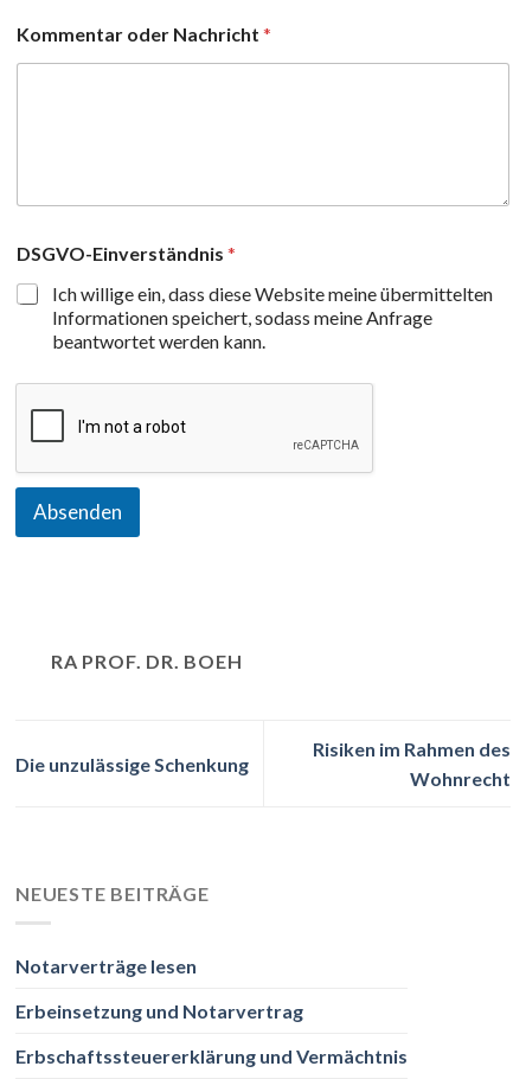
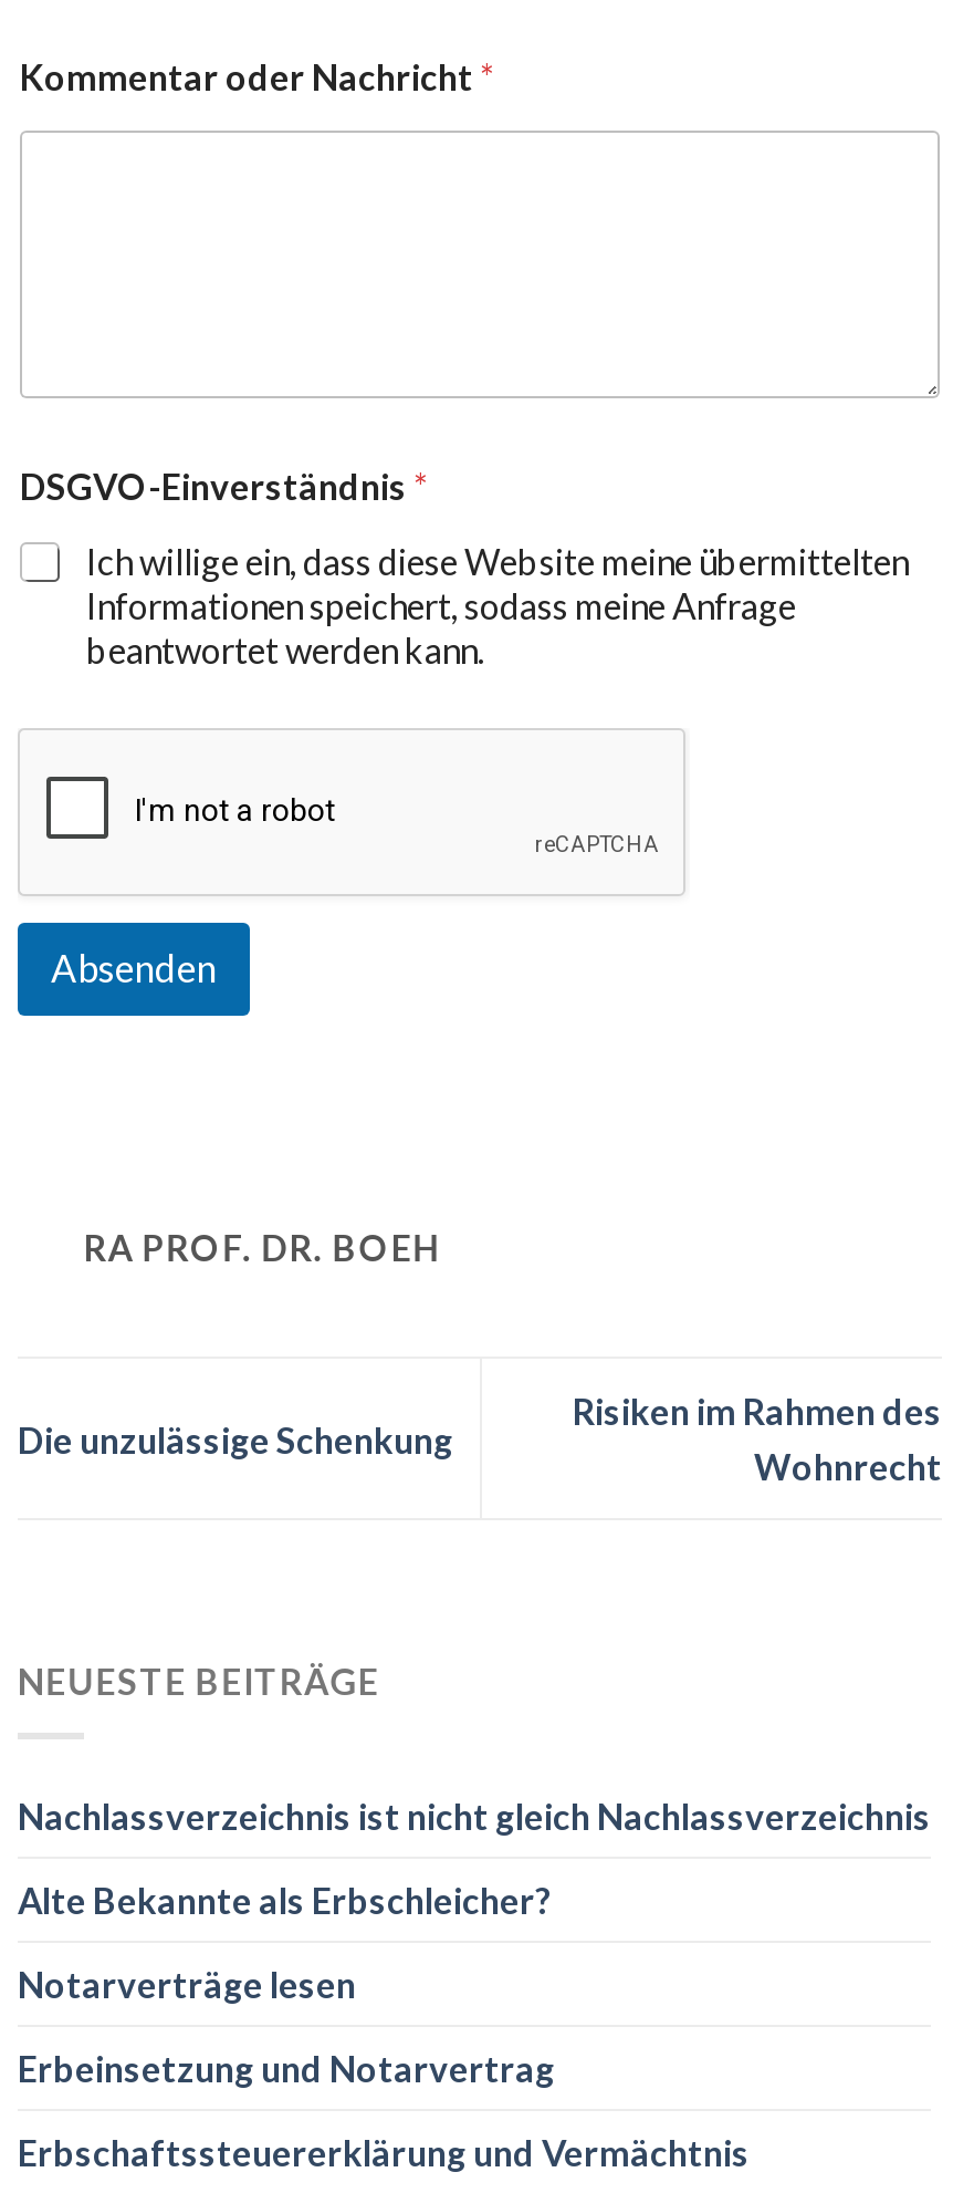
none -> [18,1794,931,1921] Nachlassverzeichnis ist nicht gleich Nachlassverzeichnis | Alte Bekannte als Erbschleicher?

